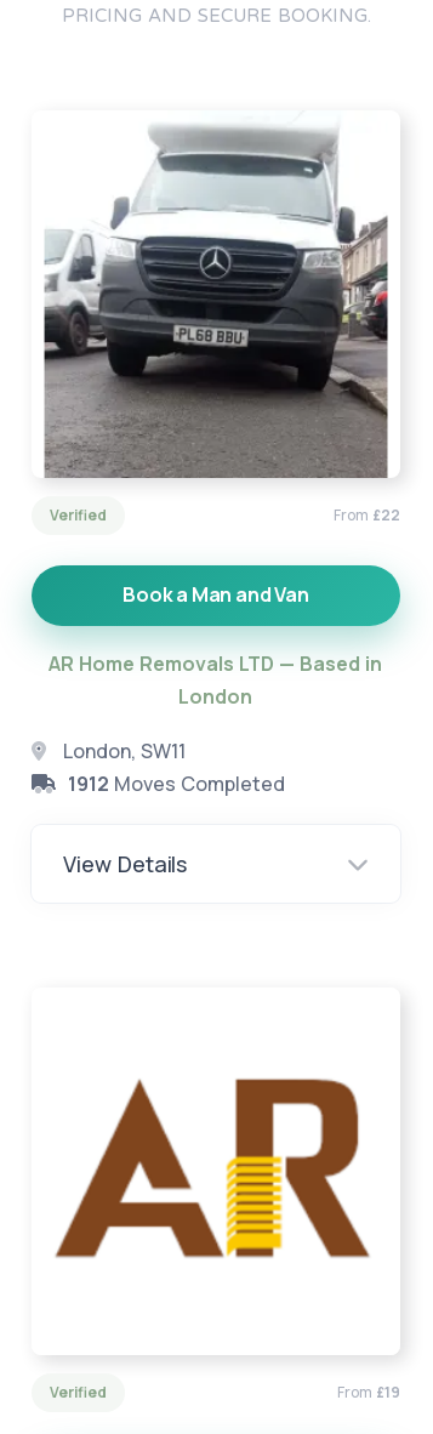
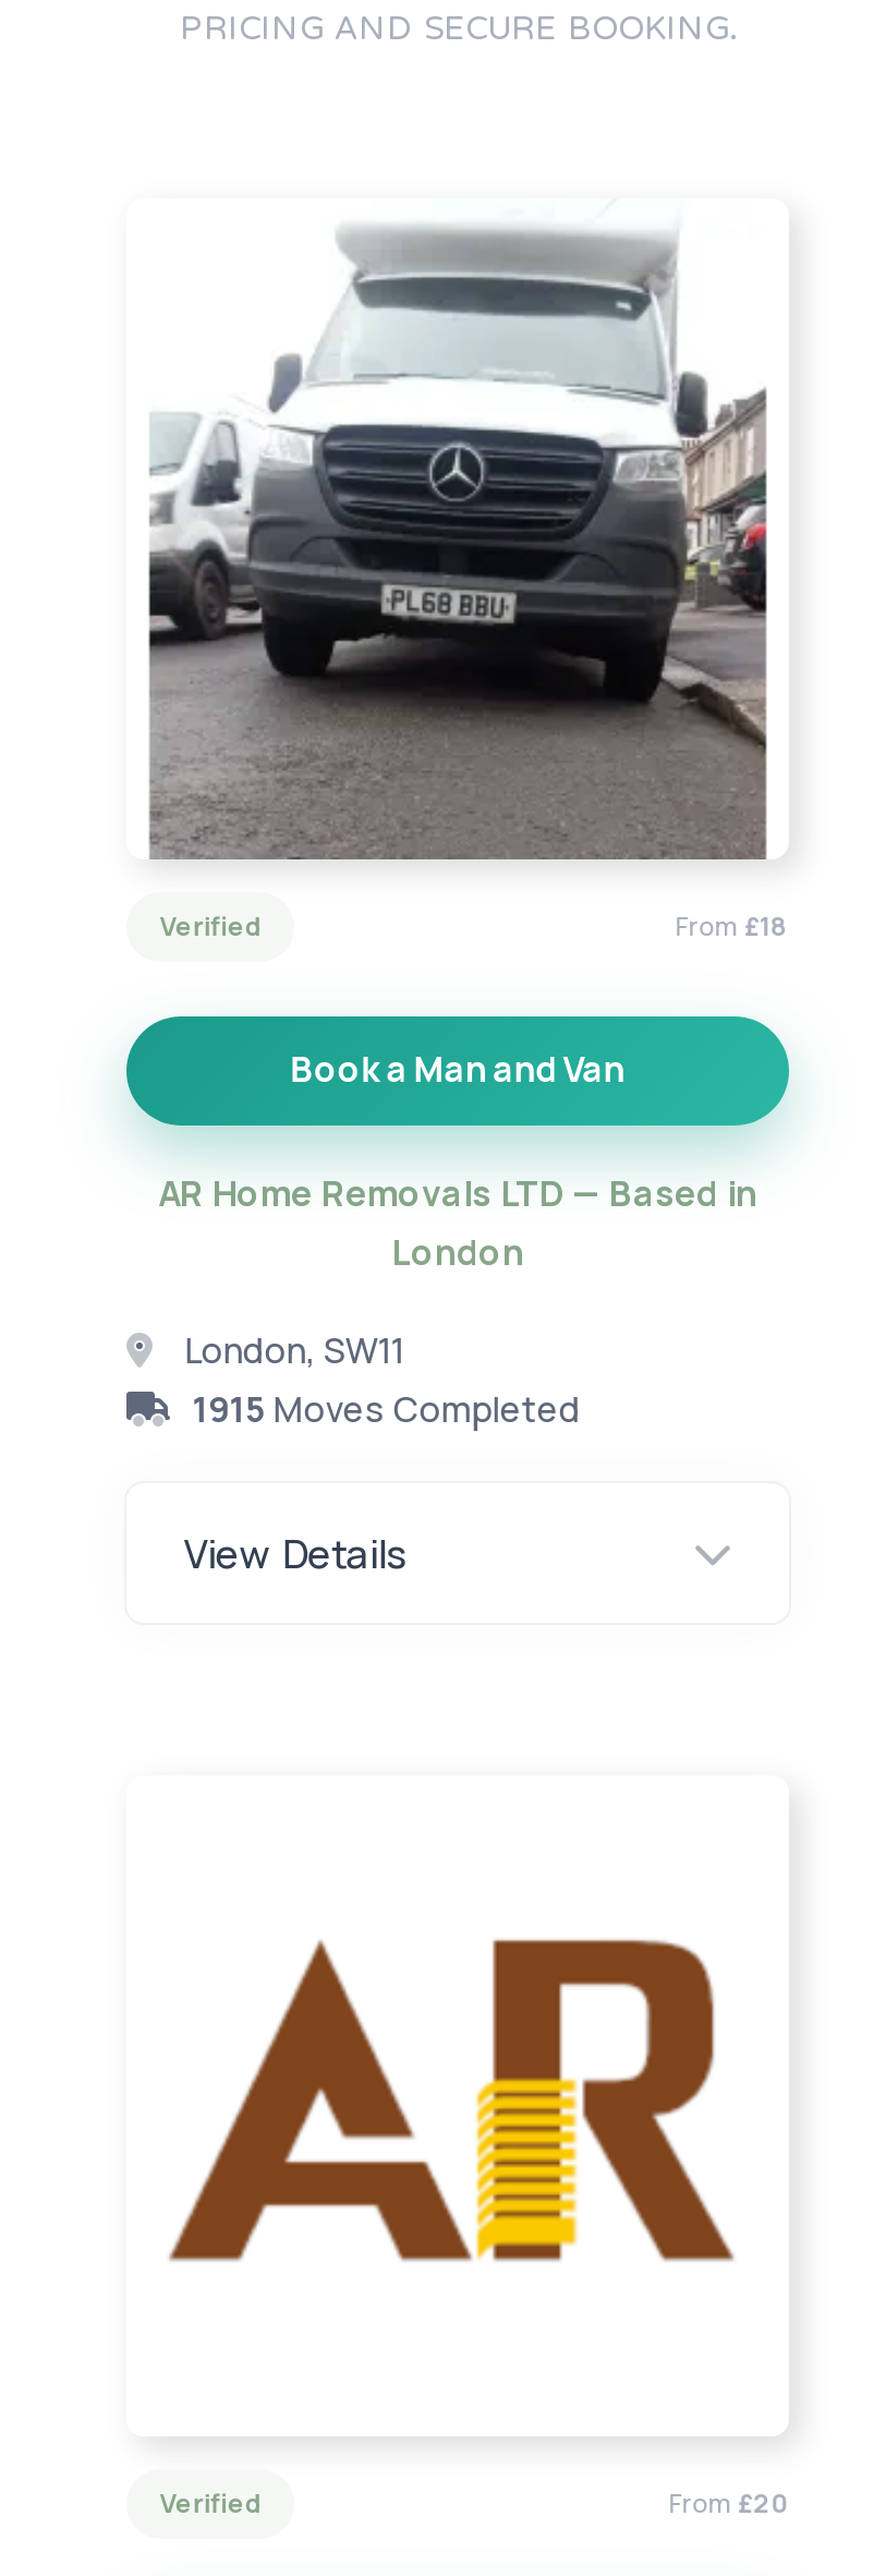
[333,504,400,525] From £22 -> [675,907,788,944] From £18
[68,770,285,797] 1912 Moves Completed -> [192,1385,580,1433] 1915 Moves Completed
[337,1382,400,1403] From £19 -> [668,2485,788,2522] From £20

